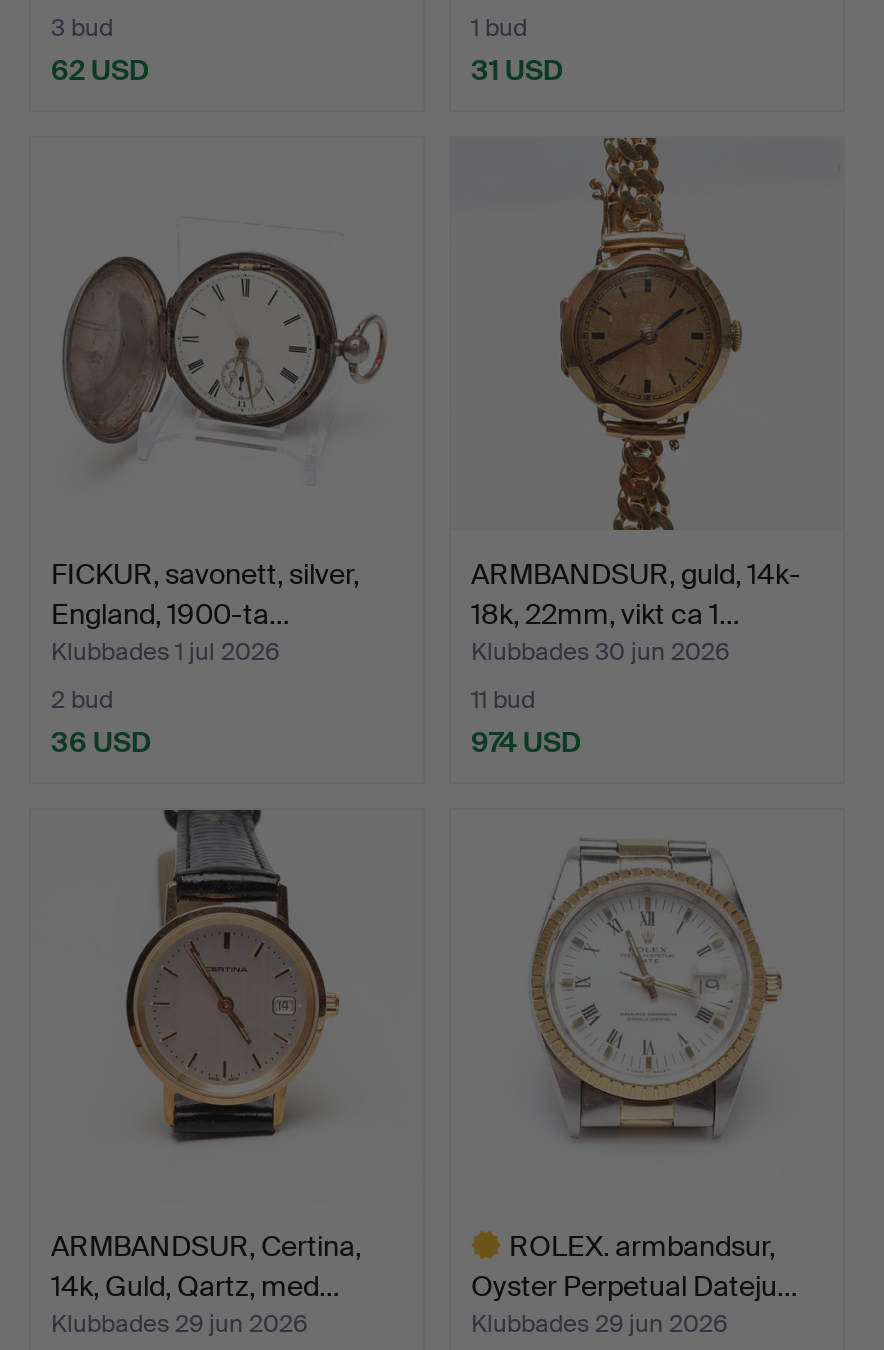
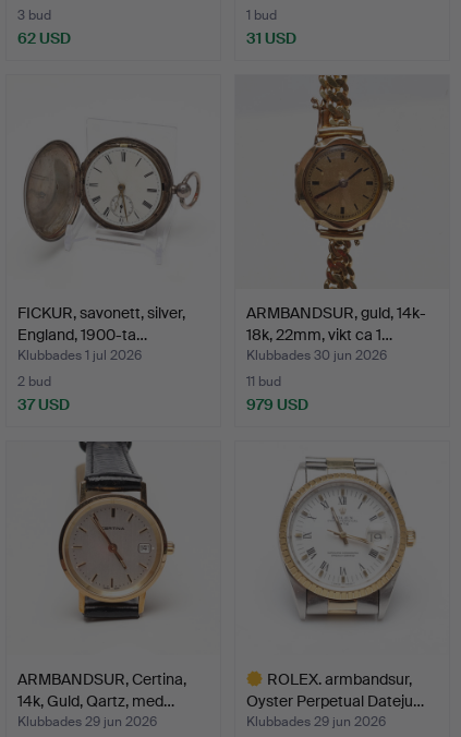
[51,724,151,760] 36 USD -> [17,394,70,414] 37 USD
[471,724,581,760] 974 USD -> [246,394,308,414] 979 USD

